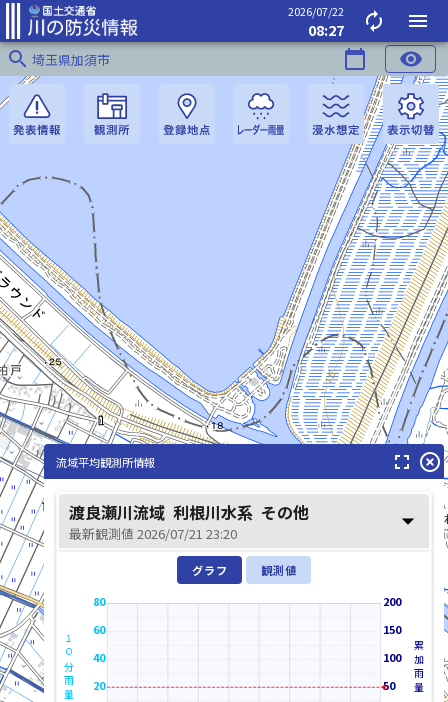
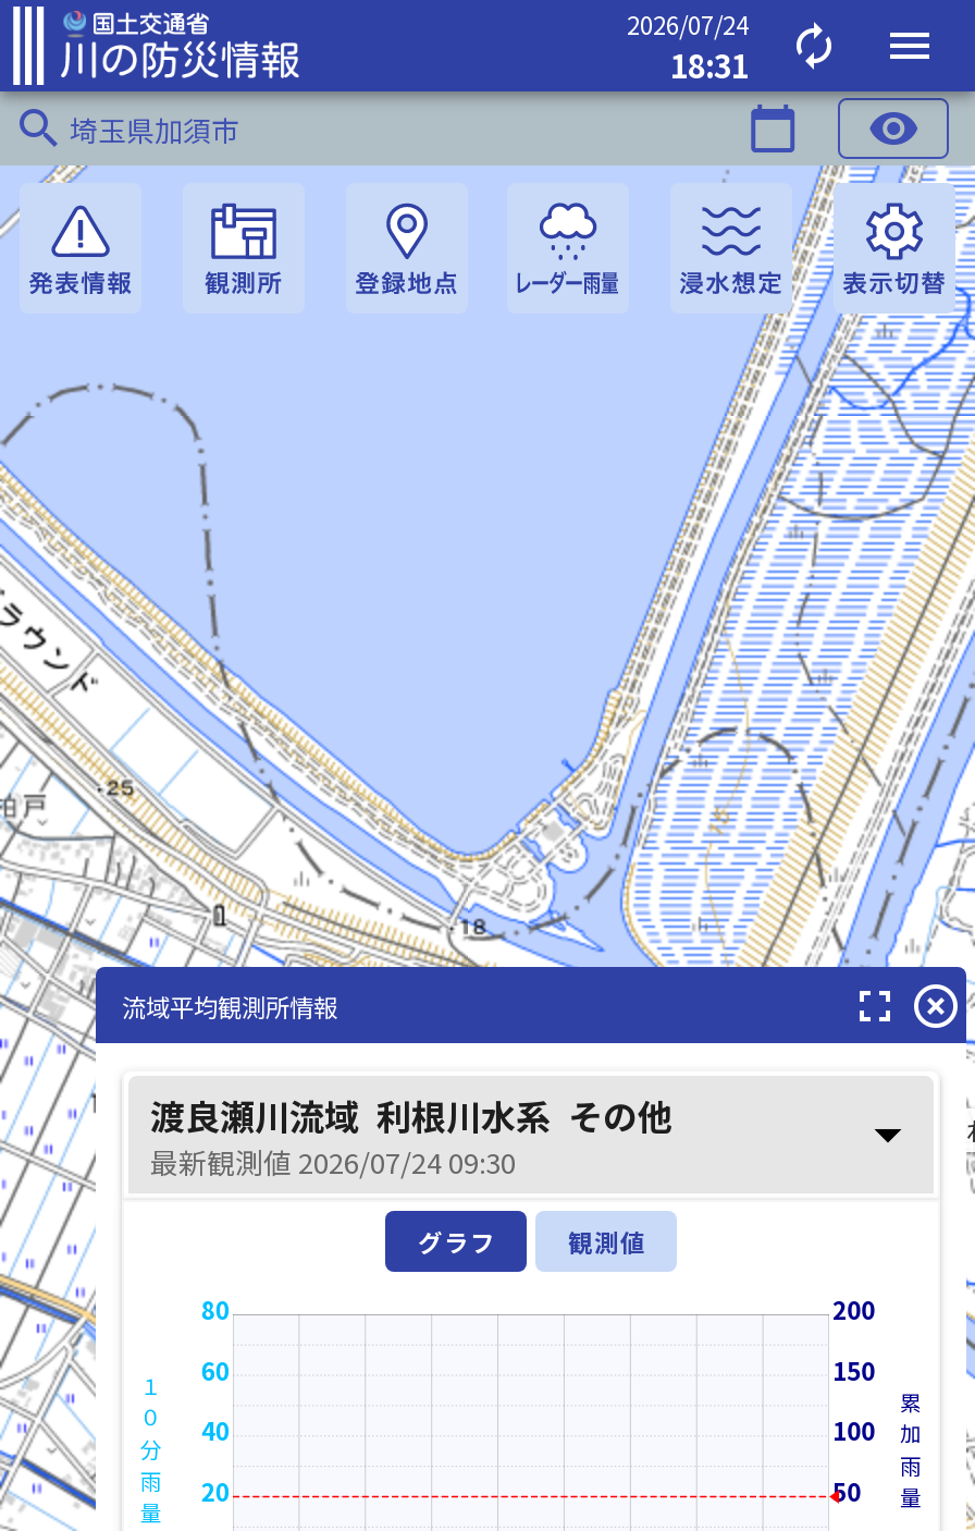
[288,2,344,18] 2026/07/22 -> [627,5,749,40] 2026/07/24
[308,18,344,39] 08:27 -> [670,40,749,86] 18:31
[69,524,237,543] 最新観測値 2026/07/21 23:20 -> [150,1141,516,1182] 最新観測値 2026/07/24 09:30

